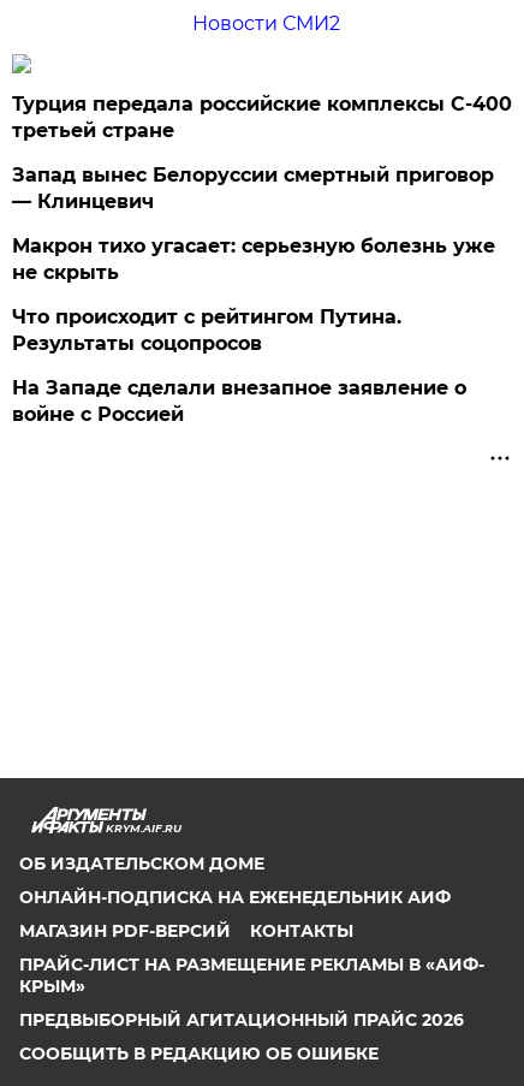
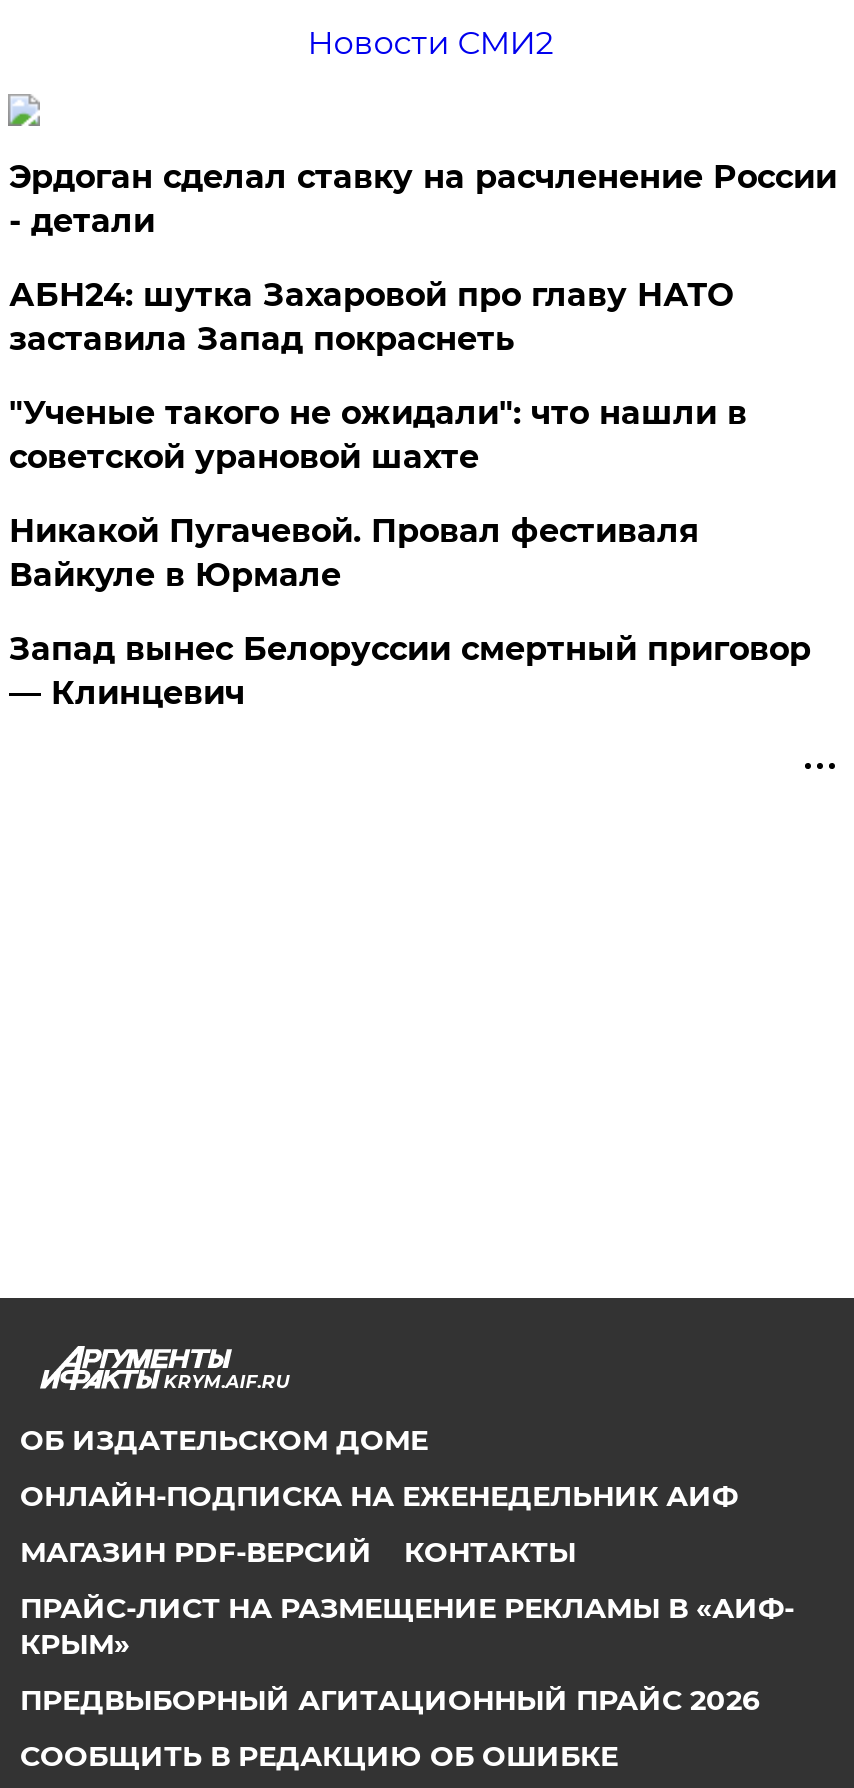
[12,92,512,142] Турция передала российские комплексы С-400 | третьей стране -> [9,158,837,594] Эрдоган сделал ставку на расчленение России | - детали | АБН24: шутка Захаровой про главу НАТО | заставила Запад покраснеть | "Ученые такого не ожидали": что нашли в | советской урановой шахте | Никакой Пугачевой. Провал фестиваля | Вайкуле в Юрмале
moved [12,163,494,213] -> [9,630,811,712]: Запад вынес Белоруссии смертный приговор | — Клинцевич
[12,234,496,426] Макрон тихо угасает: серьезную болезнь уже | не скрыть | Что происходит с рейтингом Путина. | Результаты соцопросов | На Западе сделали внезапное заявление о | войне с Россией -> none

